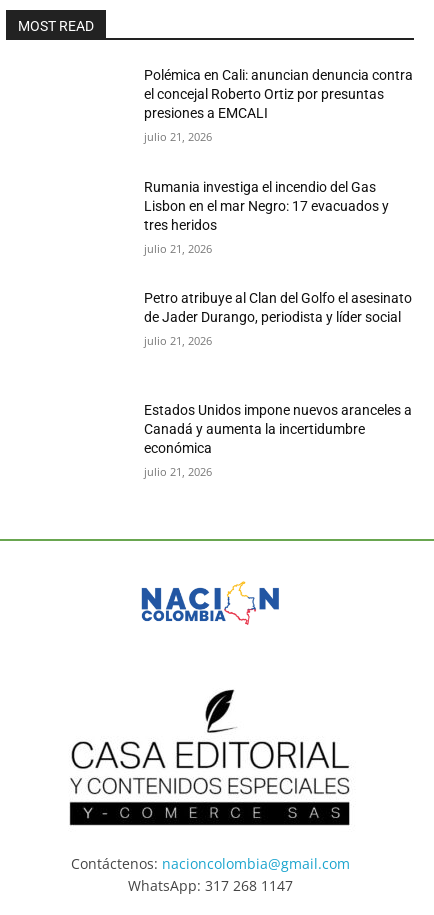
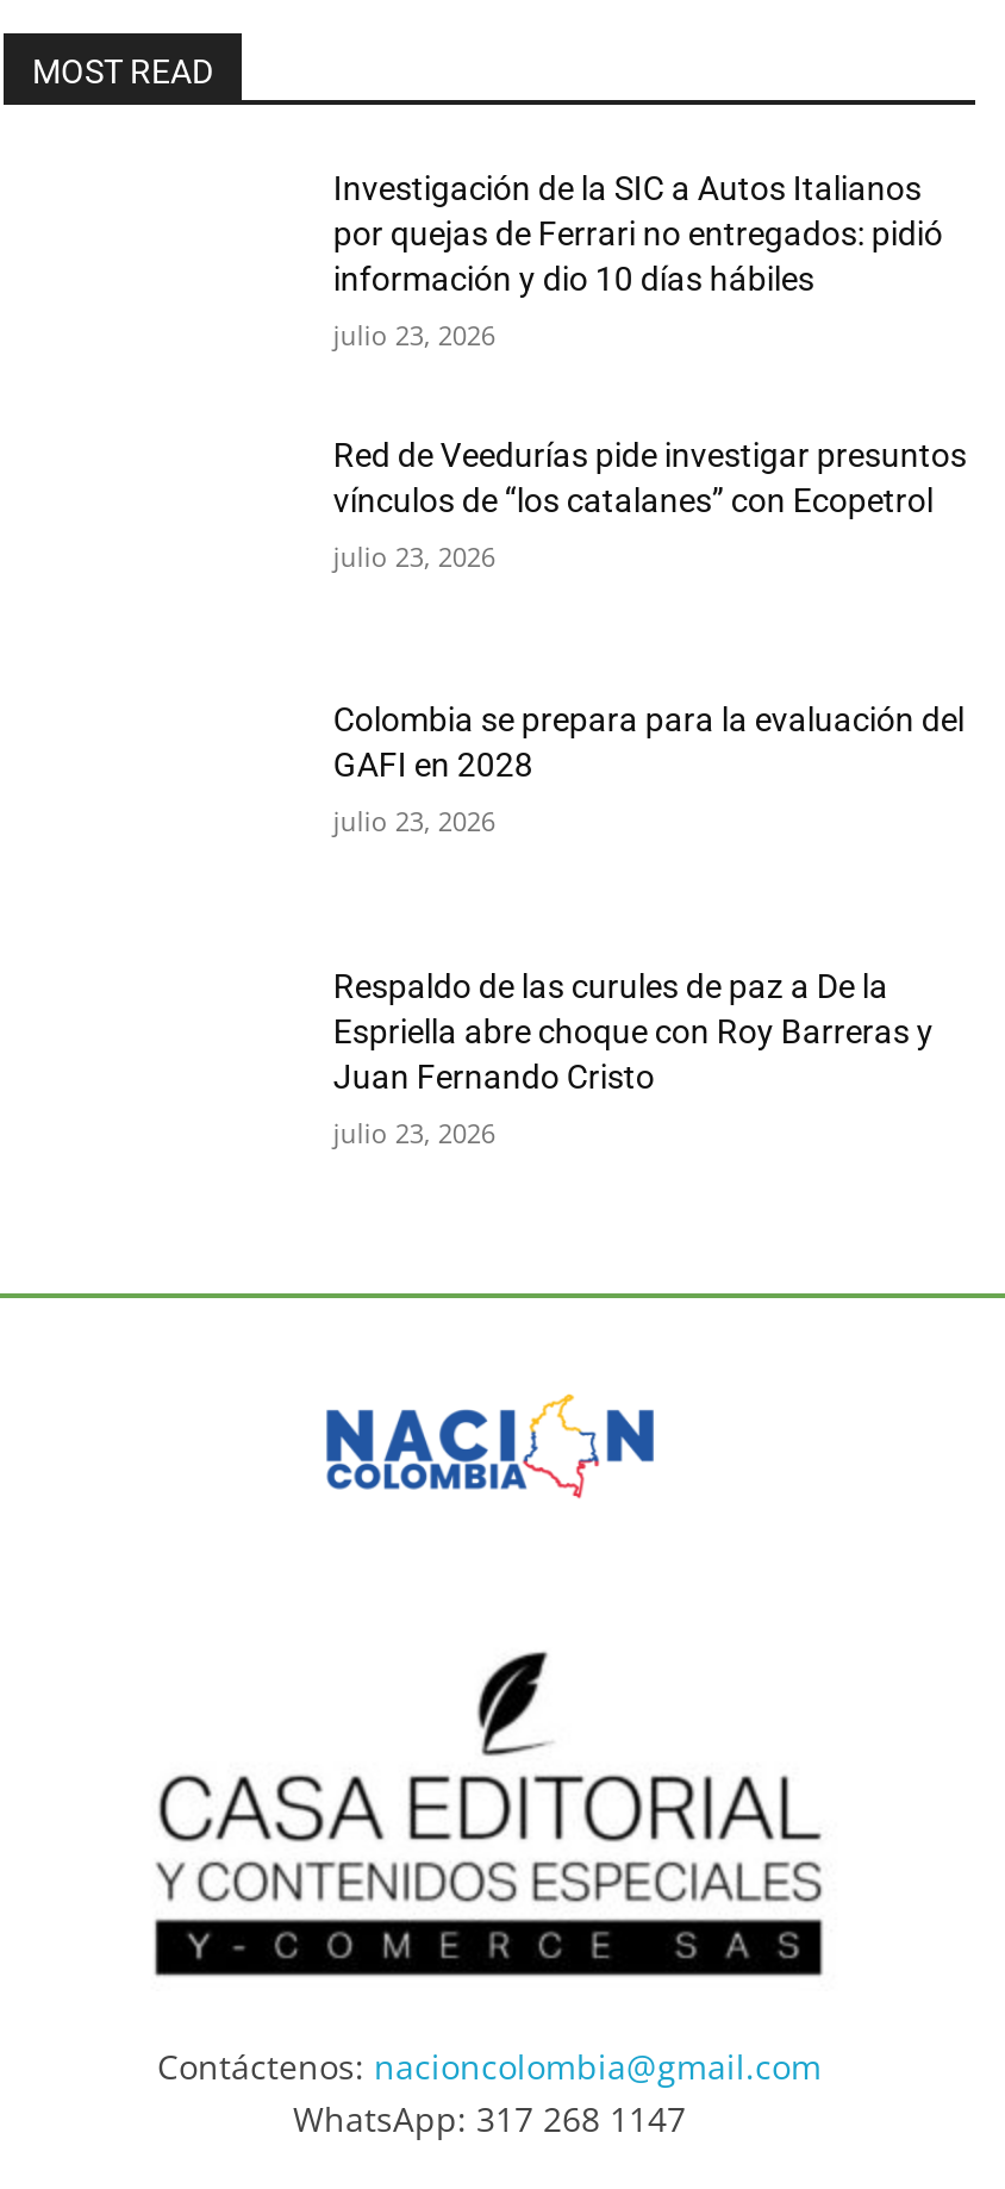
[144,67,413,121] Polémica en Cali: anuncian denuncia contra | el concejal Roberto Ortiz por presuntas | presiones a EMCALI -> [333,169,943,298] Investigación de la SIC a Autos Italianos | por quejas de Ferrari no entregados: pidió | información y dio 10 días hábiles
[144,129,212,144] julio 21, 2026 -> [333,317,495,353] julio 23, 2026
[144,179,389,233] Rumania investiga el incendio del Gas | Lisbon en el mar Negro: 17 evacuados y | tres heridos -> [333,435,967,519] Red de Veedurías pide investigar presuntos | vínculos de “los catalanes” con Ecopetrol
[144,241,212,256] julio 21, 2026 -> [333,538,495,573] julio 23, 2026
[144,290,412,325] Petro atribuye al Clan del Golfo el asesinato | de Jader Durango, periodista y líder social -> [333,701,964,784] Colombia se prepara para la evaluación del | GAFI en 2028
[144,333,212,348] julio 21, 2026 -> [333,803,495,839] julio 23, 2026
[144,402,412,456] Estados Unidos impone nuevos aranceles a | Canadá y aumenta la incertidumbre | económica -> [333,967,933,1096] Respaldo de las curules de paz a De la | Espriella abre choque con Roy Barreras y | Juan Fernando Cristo
[144,464,212,479] julio 21, 2026 -> [333,1115,495,1150] julio 23, 2026

